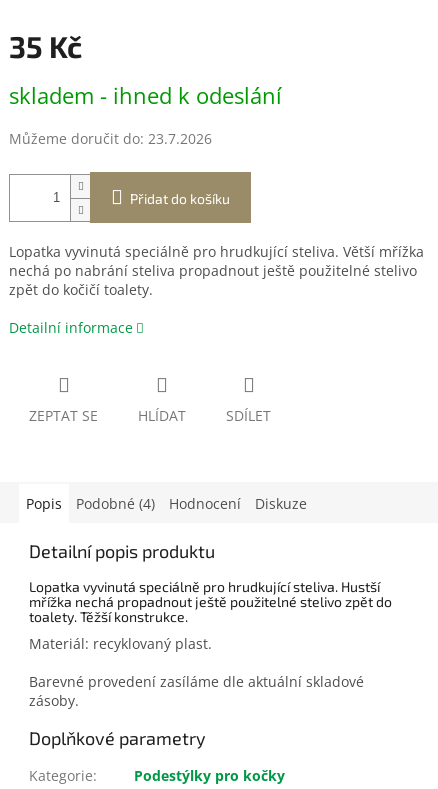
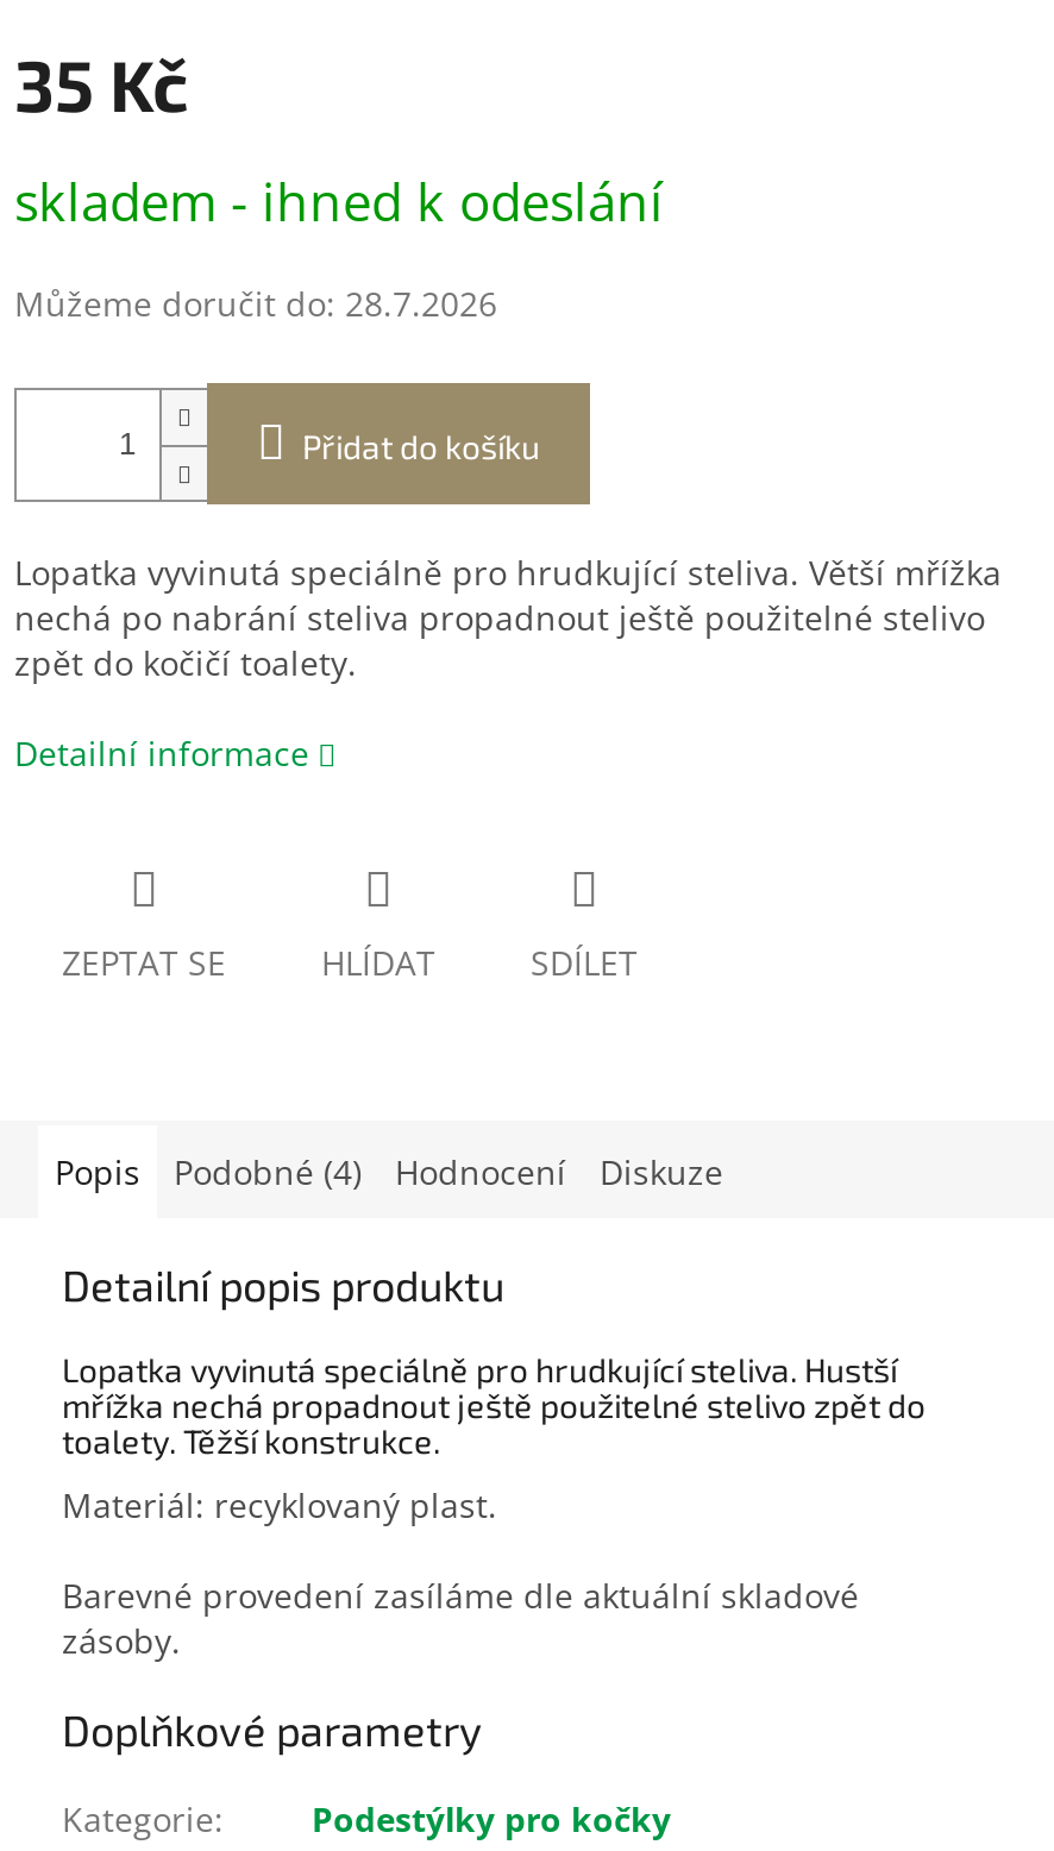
[9,129,212,148] Můžeme doručit do: 23.7.2026 -> [14,282,497,327] Můžeme doručit do: 28.7.2026

